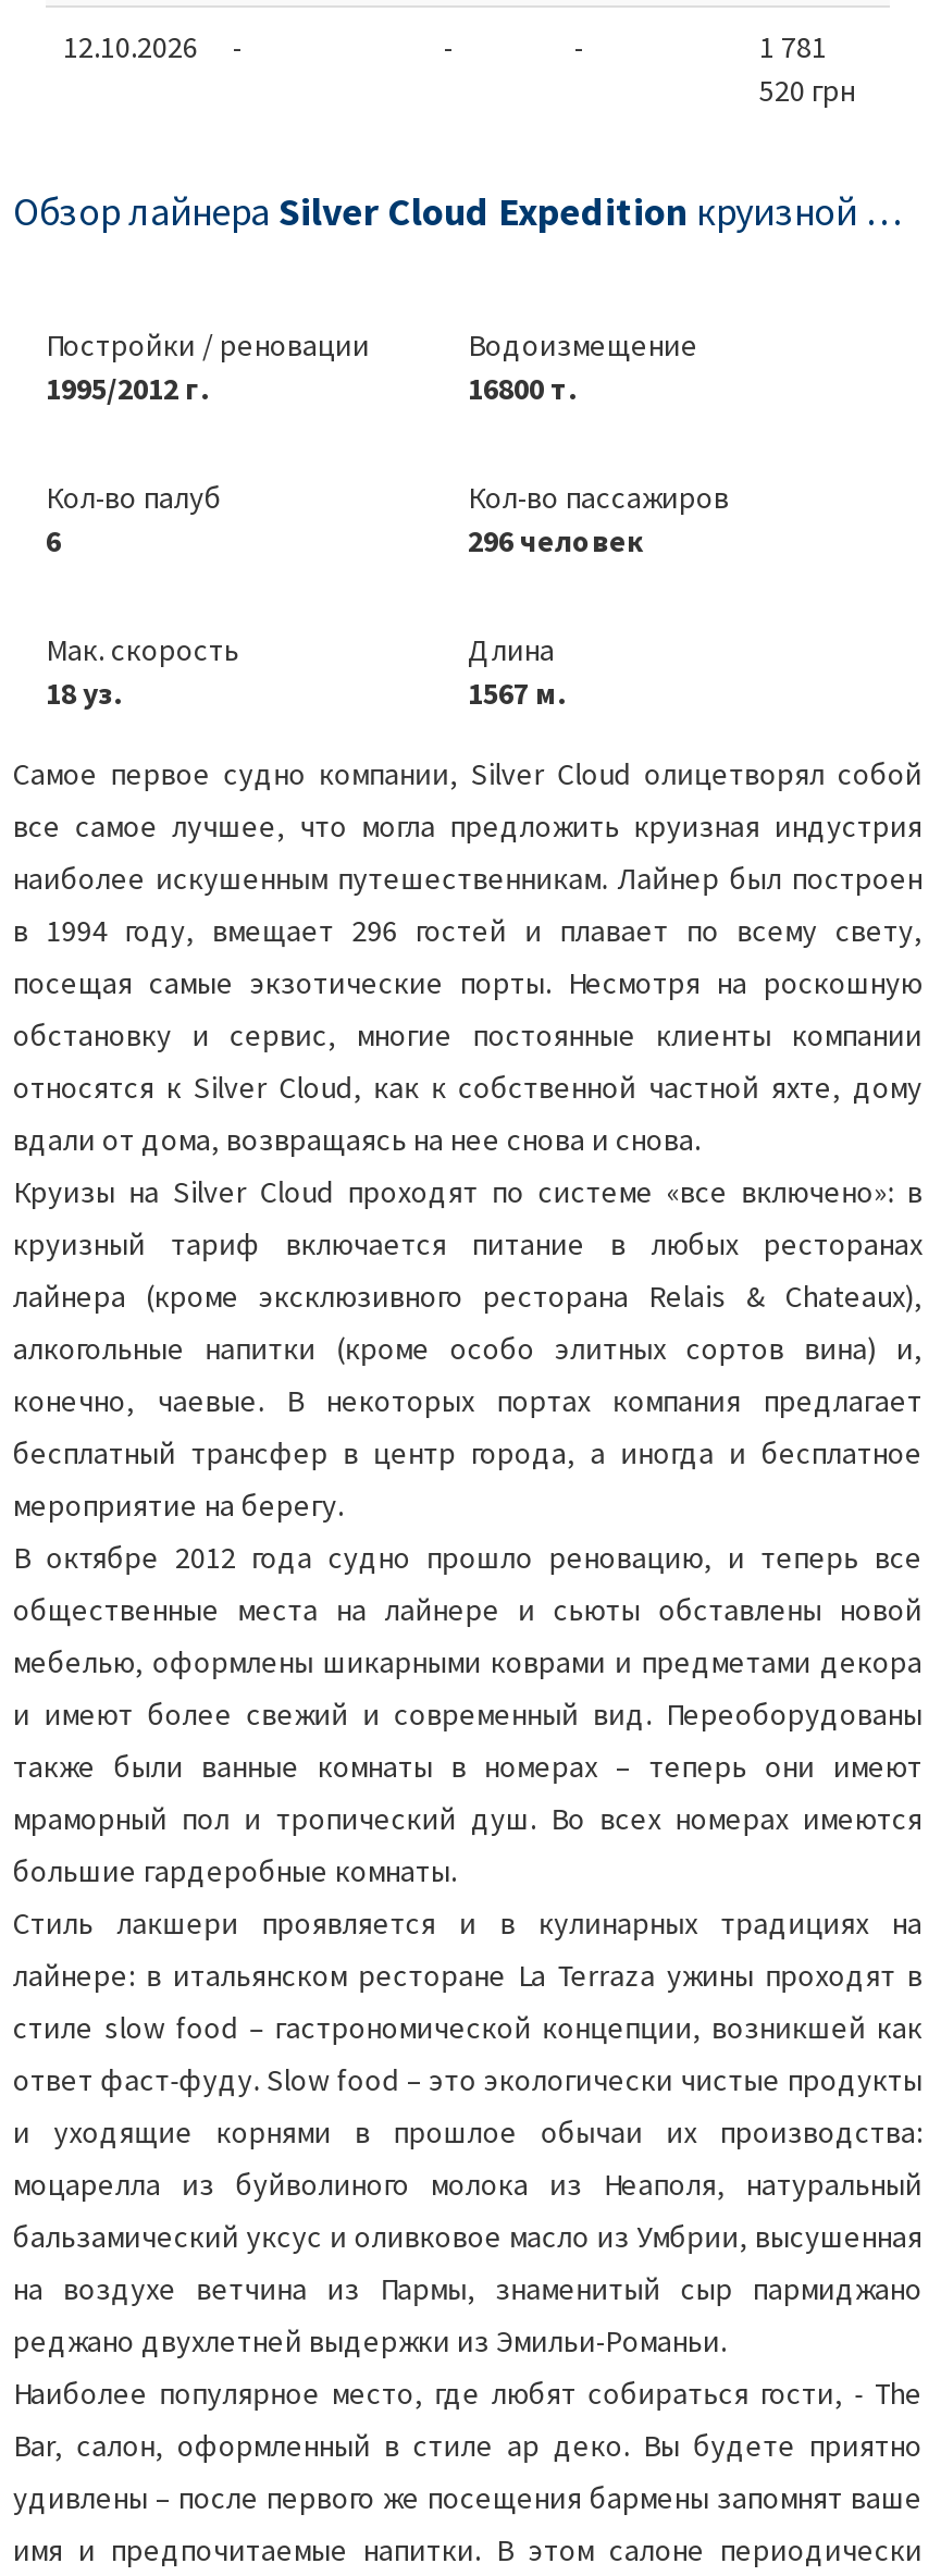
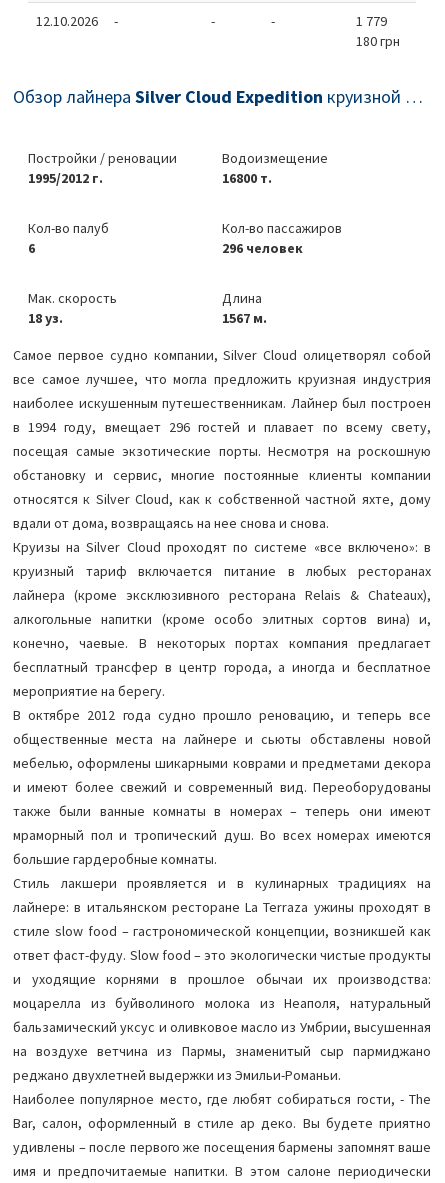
[759,26,827,65] 1 781 -> [356,11,387,29] 1 779
[759,70,855,109] 520 грн -> [356,31,400,49] 180 грн

